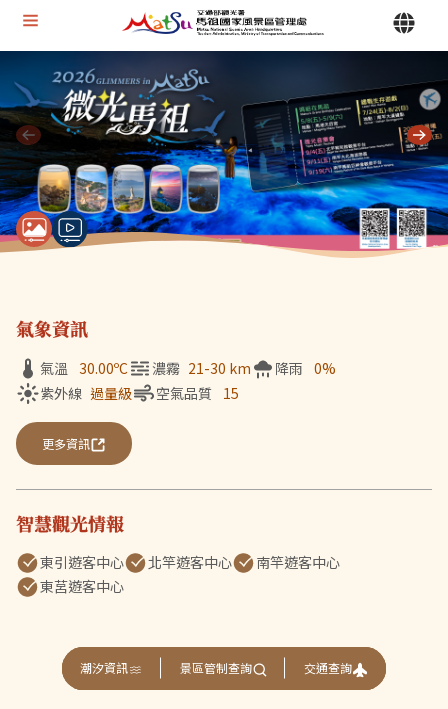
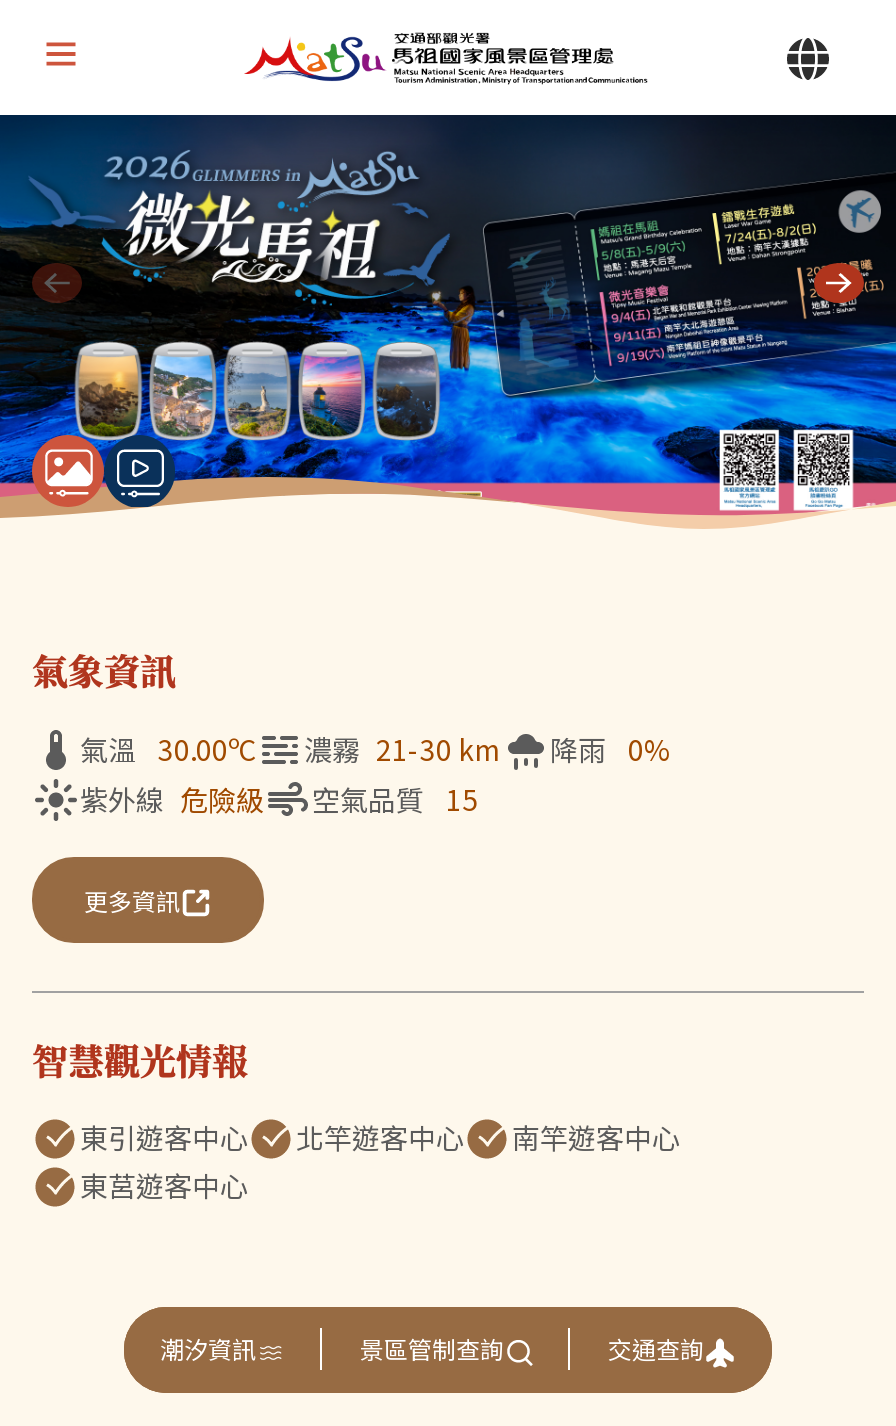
[40,383,132,403] 紫外線 過量級 -> [80,779,264,819] 紫外線 危險級

